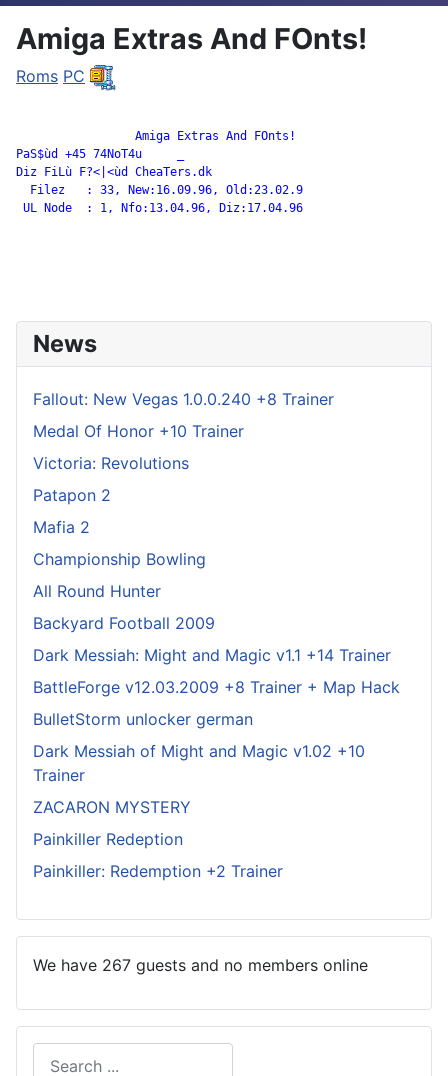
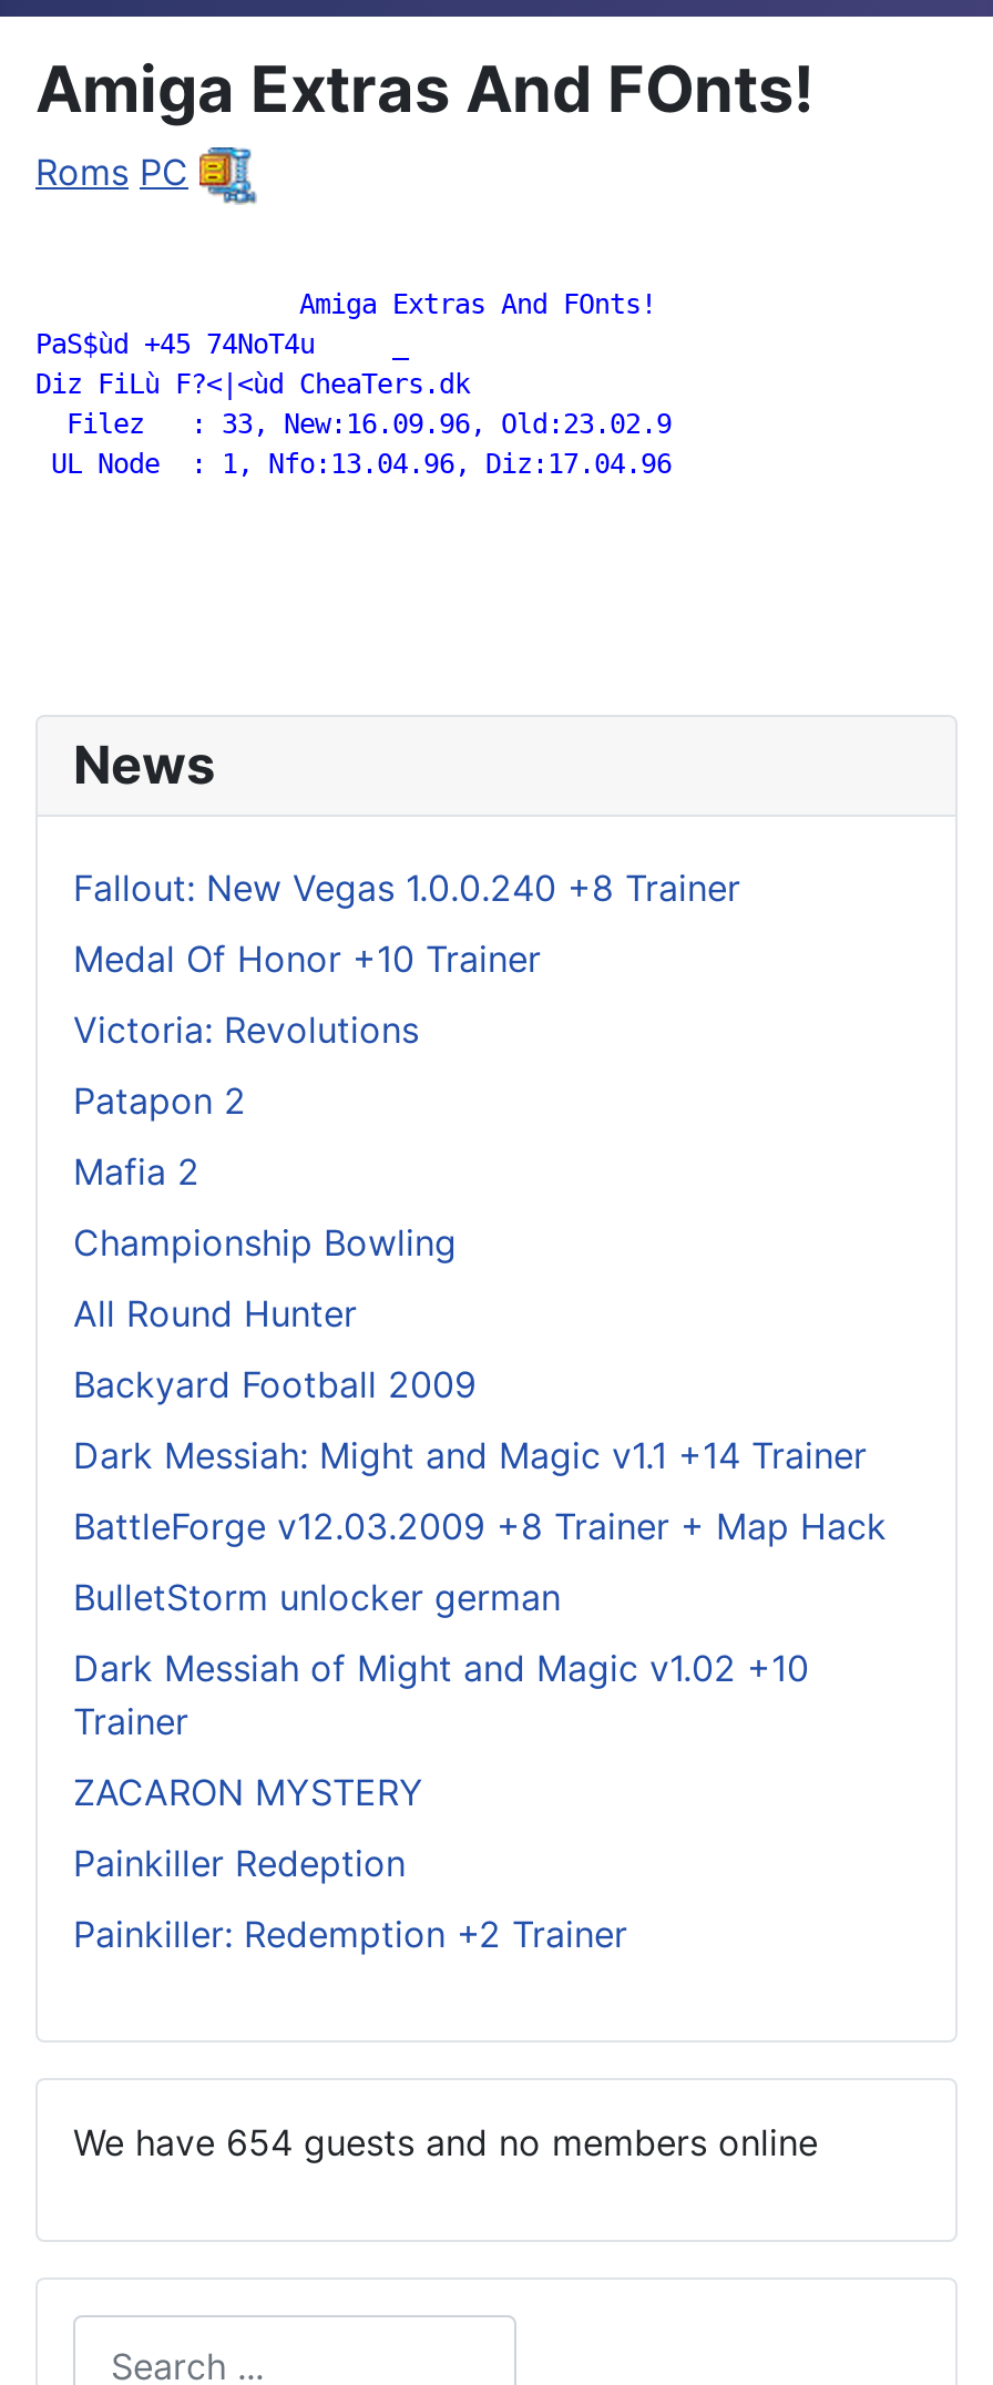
[33,955,368,975] We have 267 guests and no members online -> [73,2120,818,2164] We have 654 guests and no members online

